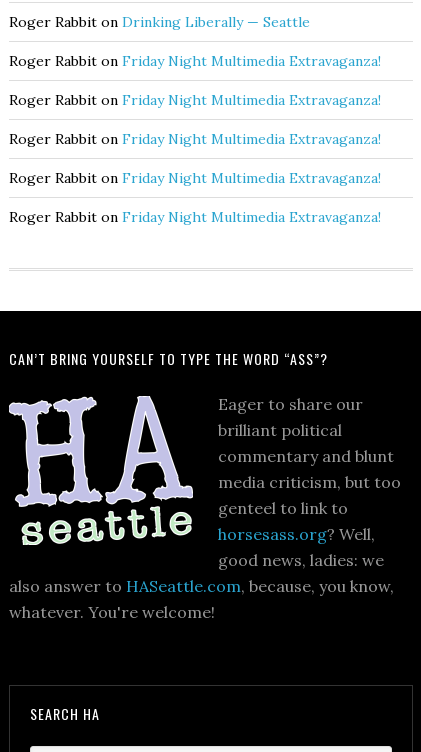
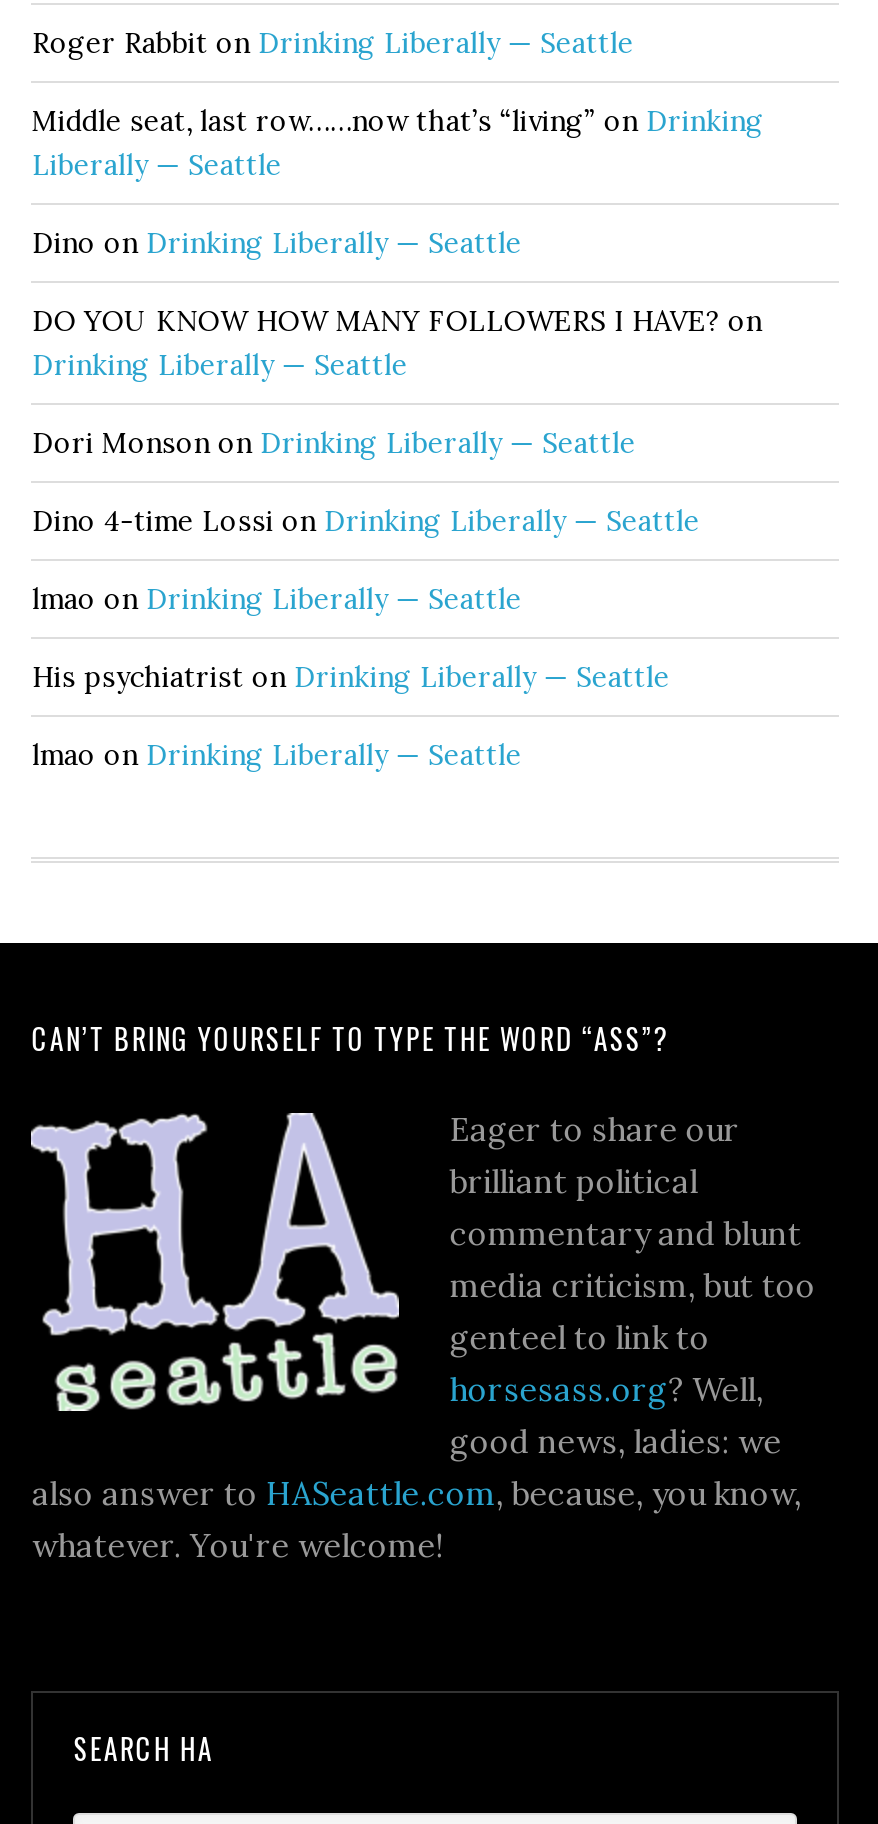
[9,52,381,226] Roger Rabbit on Friday Night Multimedia Extravaganza! | Roger Rabbit on Friday Night Multimedia Extravaganza! | Roger Rabbit on Friday Night Multimedia Extravaganza! | Roger Rabbit on Friday Night Multimedia Extravaganza! | Roger Rabbit on Friday Night Multimedia Extravaganza! -> [32,103,764,773] Middle seat, last row……now that’s “living” on Drinking | Liberally — Seattle | Dino on Drinking Liberally — Seattle | DO YOU KNOW HOW MANY FOLLOWERS I HAVE? on | Drinking Liberally — Seattle | Dori Monson on Drinking Liberally — Seattle | Dino 4-time Lossi on Drinking Liberally — Seattle | lmao on Drinking Liberally — Seattle | His psychiatrist on Drinking Liberally — Seattle | lmao on Drinking Liberally — Seattle

